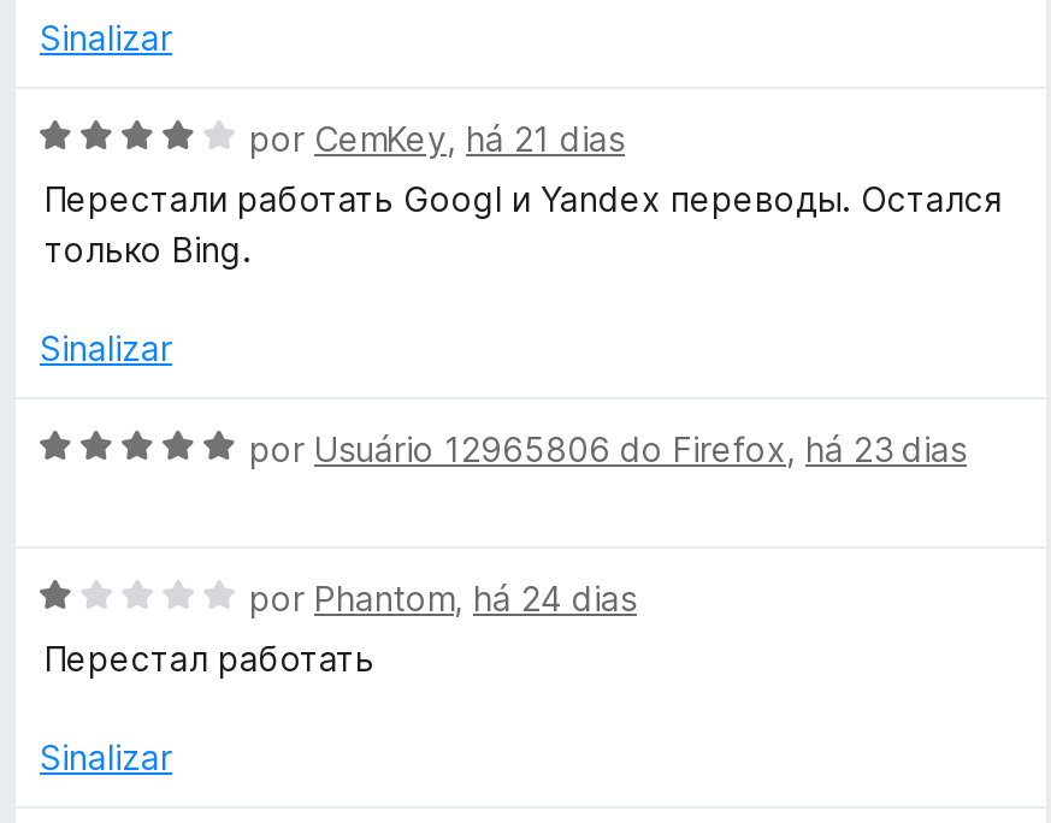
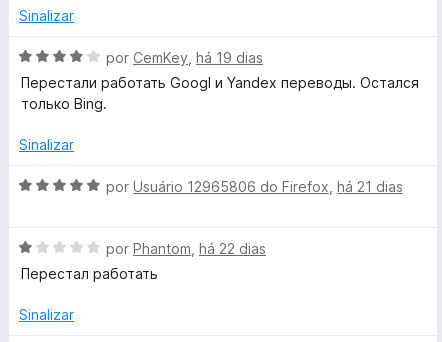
[249,118,625,159] por CemKey, há 21 dias -> [106,49,263,66] por CemKey, há 19 dias
[249,428,967,469] por Usuário 12965806 do Firefox, há 23 dias -> [106,178,403,195] por Usuário 12965806 do Firefox, há 21 dias
[249,578,637,618] por Phantom, há 24 dias -> [106,240,266,257] por Phantom, há 22 dias

